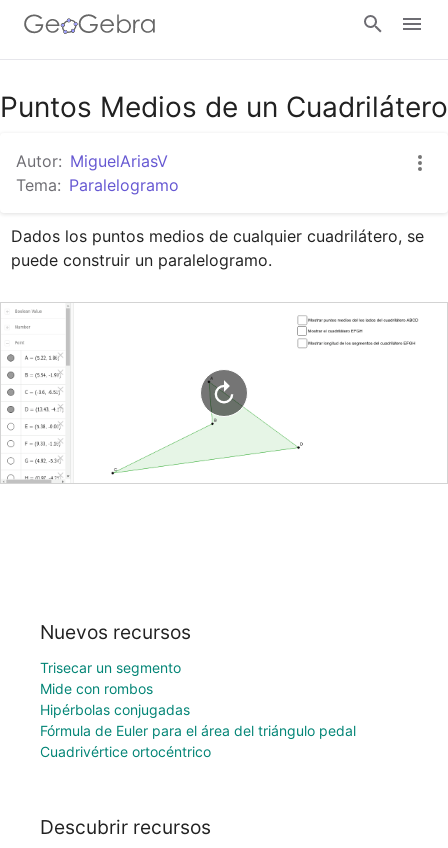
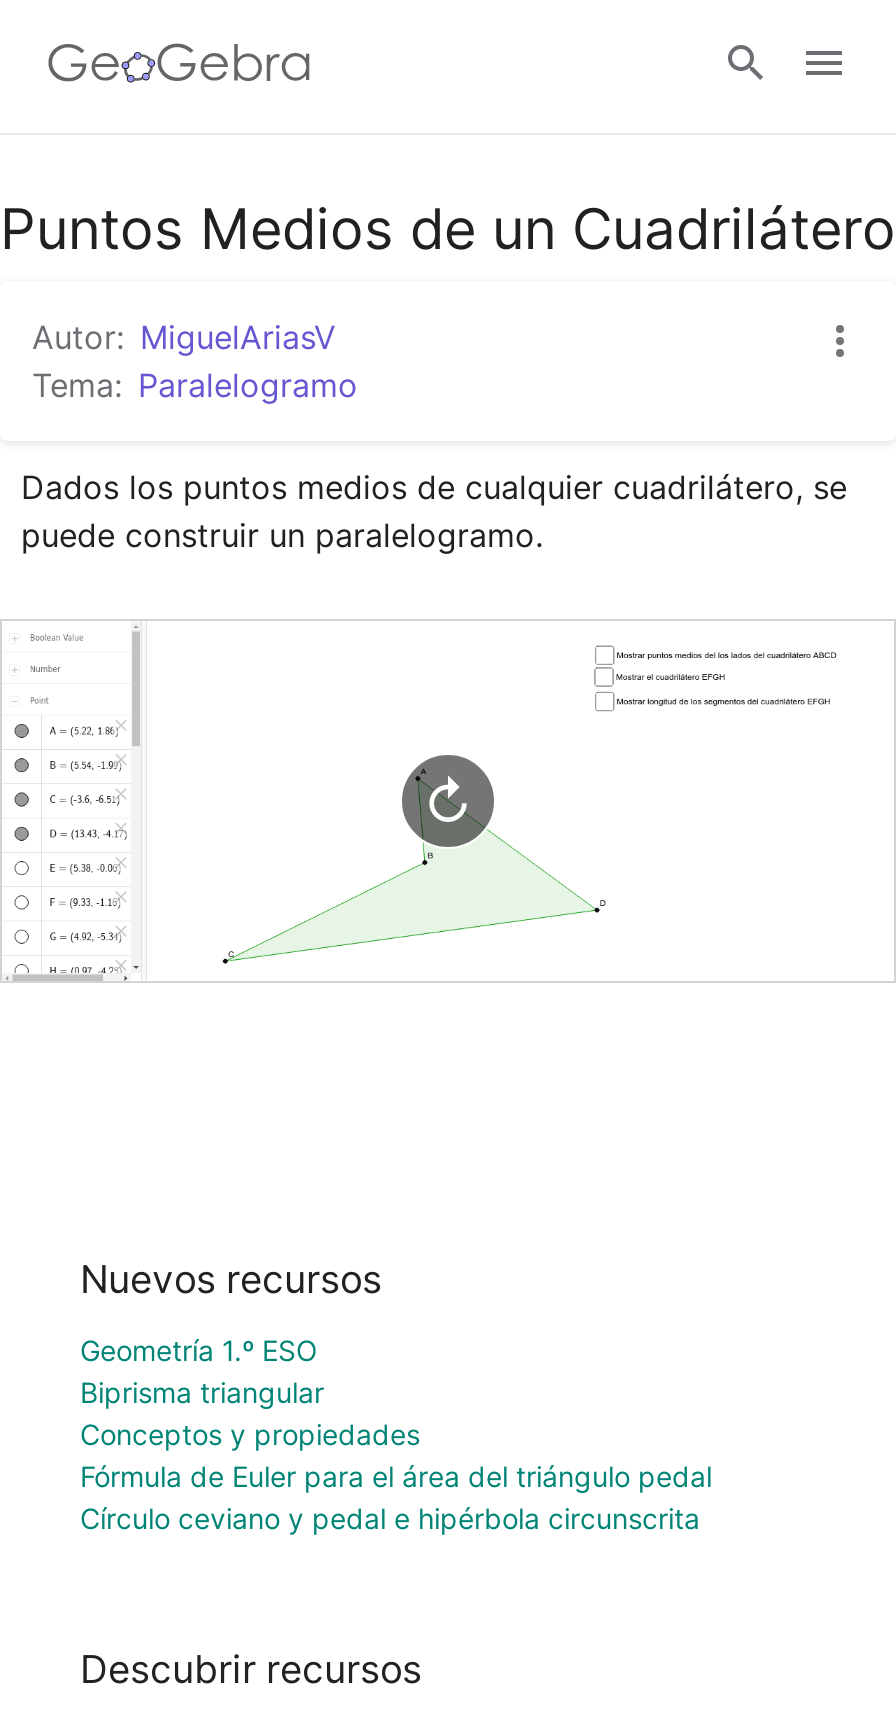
[40,659,190,718] Trisecar un segmento | Mide con rombos | Hipérbolas conjugadas -> [80,1333,420,1451] Geometría 1.º ESO | Biprisma triangular | Conceptos y propiedades
[40,743,211,760] Cuadrivértice ortocéntrico -> [80,1501,700,1535] Círculo ceviano y pedal e hipérbola circunscrita

